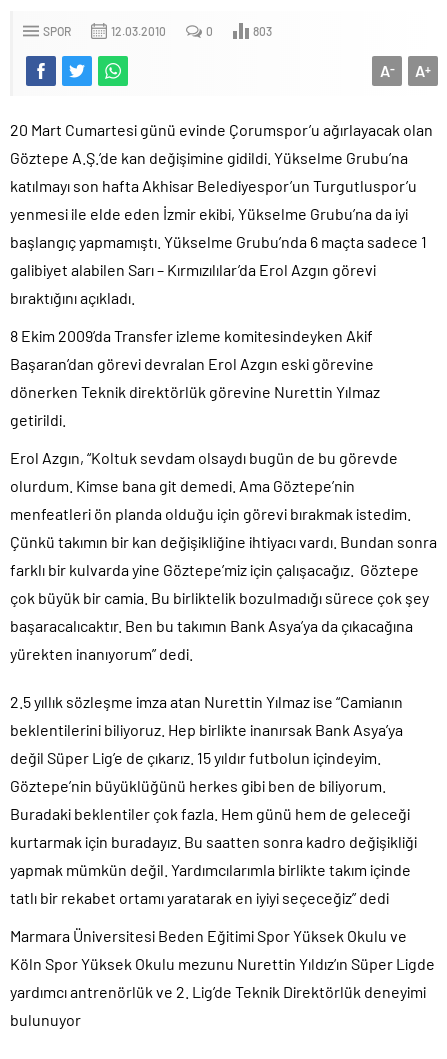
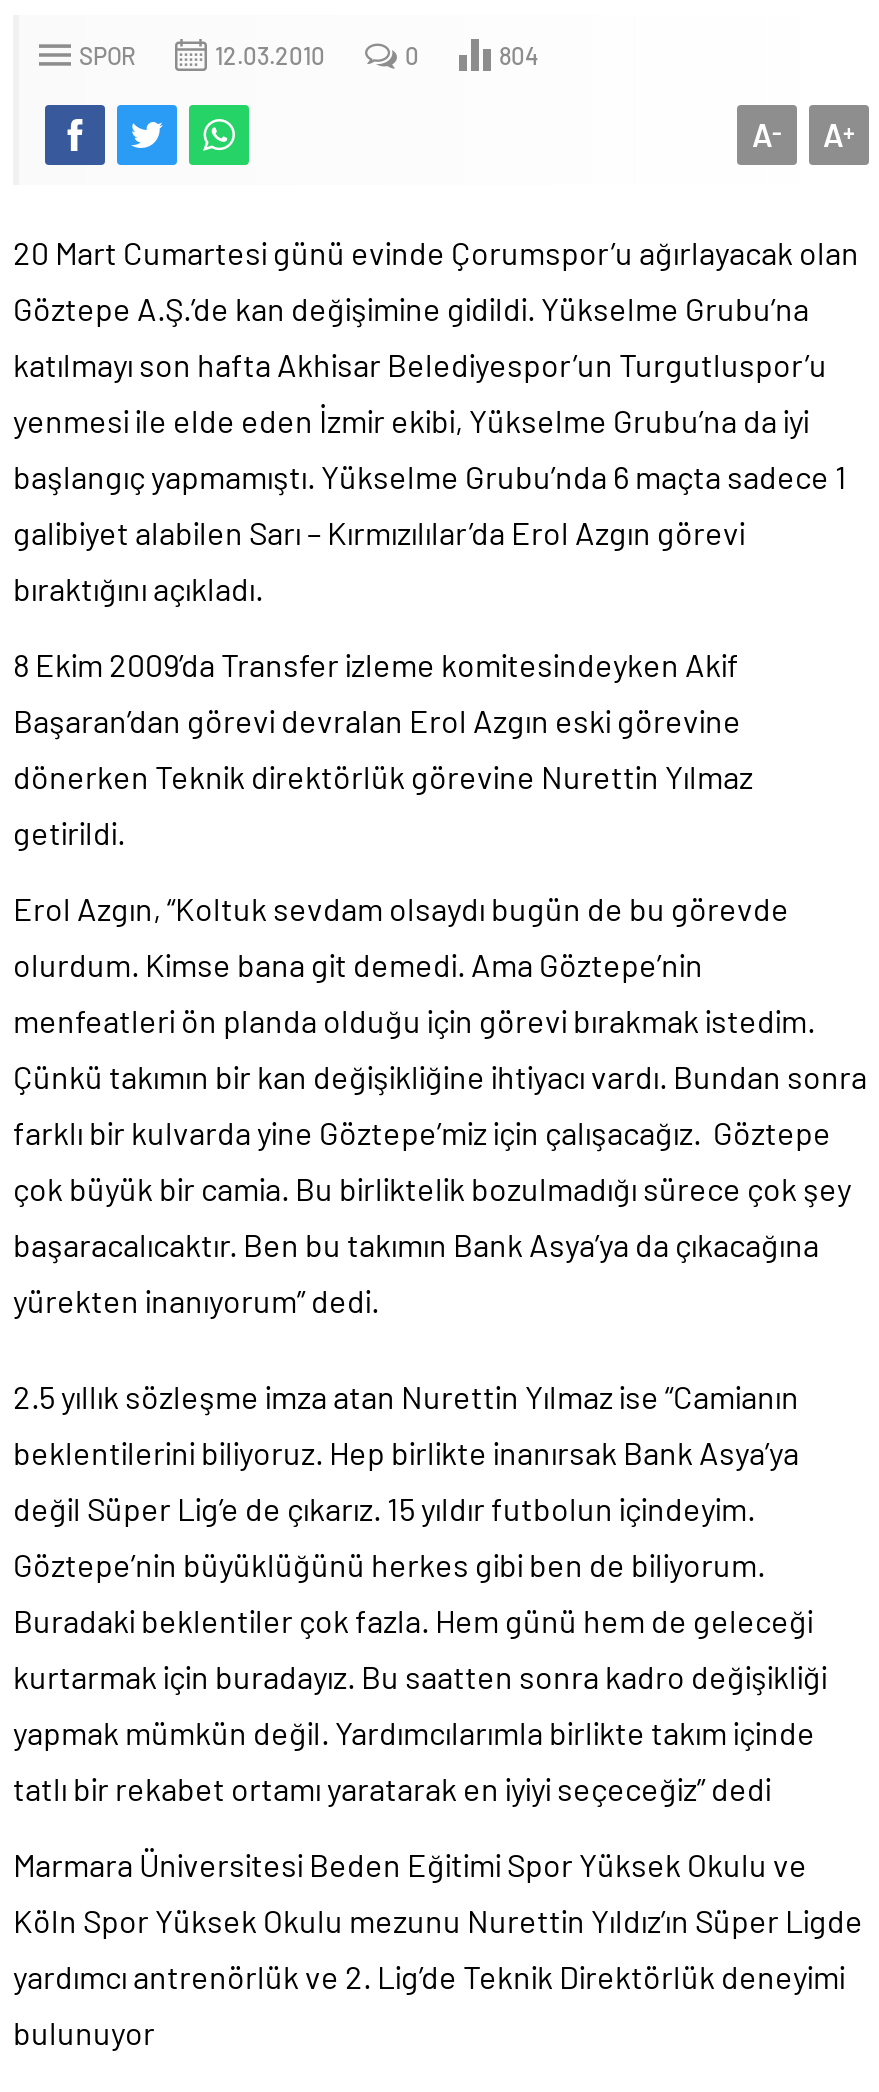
[253,24,272,38] 803 -> [499,40,539,68] 804

